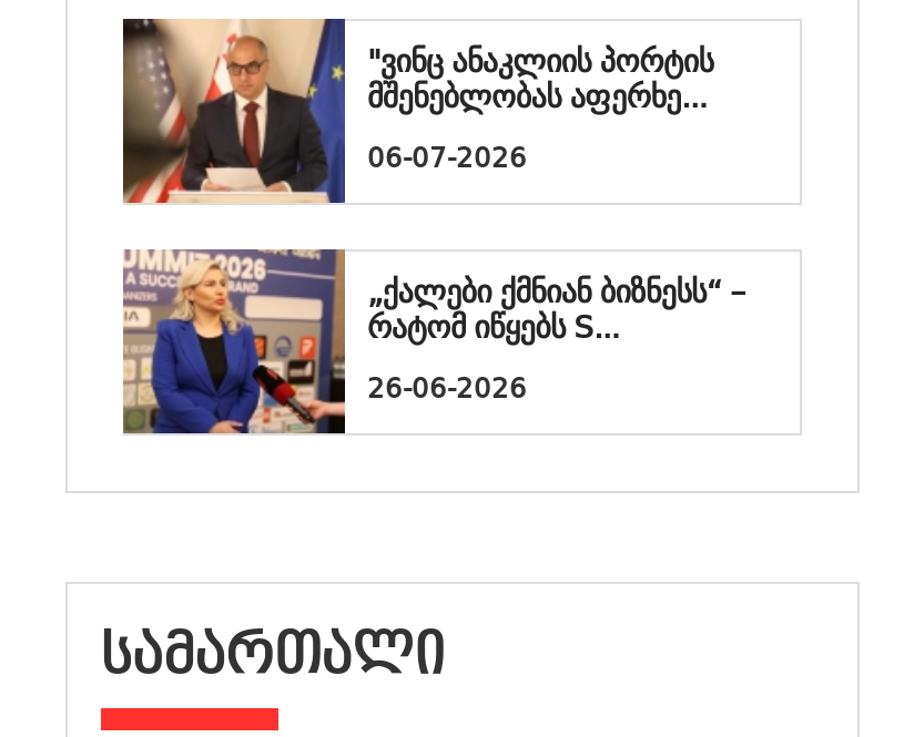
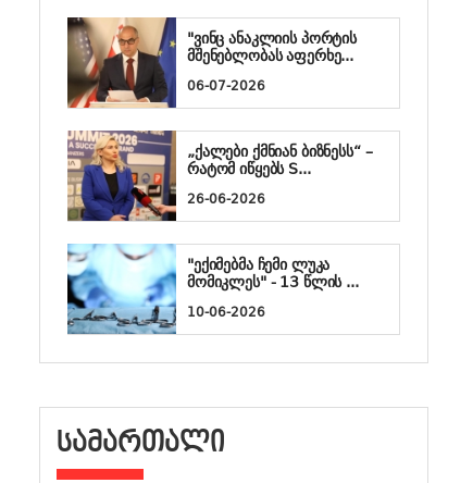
none -> [66,244,359,335] [image] | "ექიმებმა ჩემი ლუკა | მომიკლეს" - 13 წლის ... | 10-06-2026

